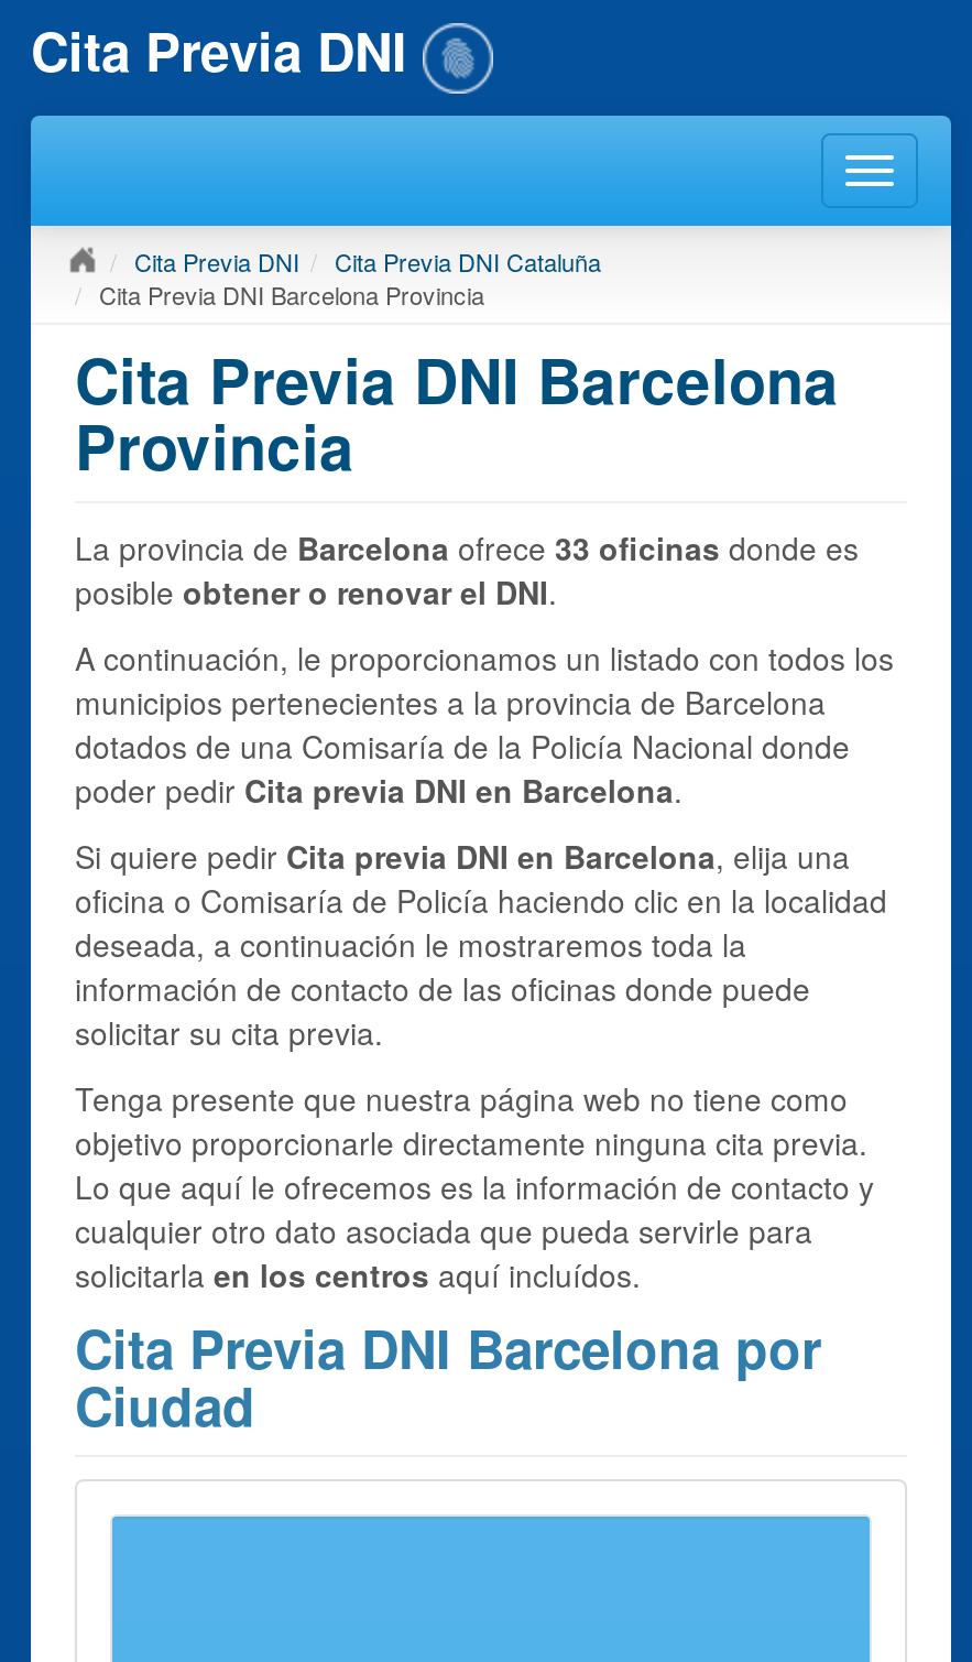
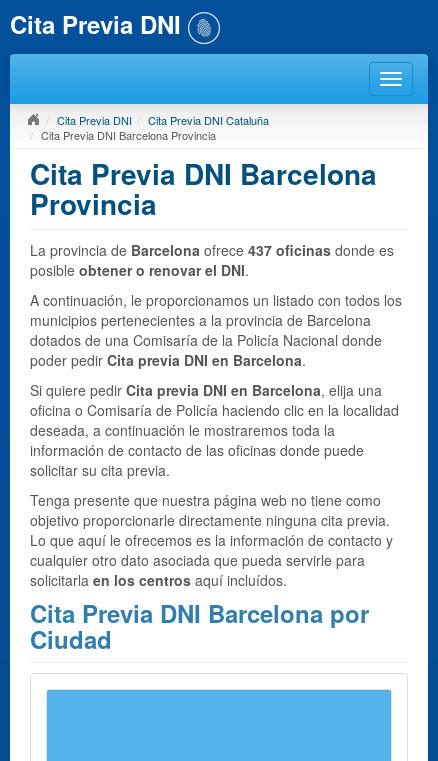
[75,524,859,568] La provincia de Barcelona ofrece 33 oficinas donde es -> [30,239,394,259] La provincia de Barcelona ofrece 437 oficinas donde es

